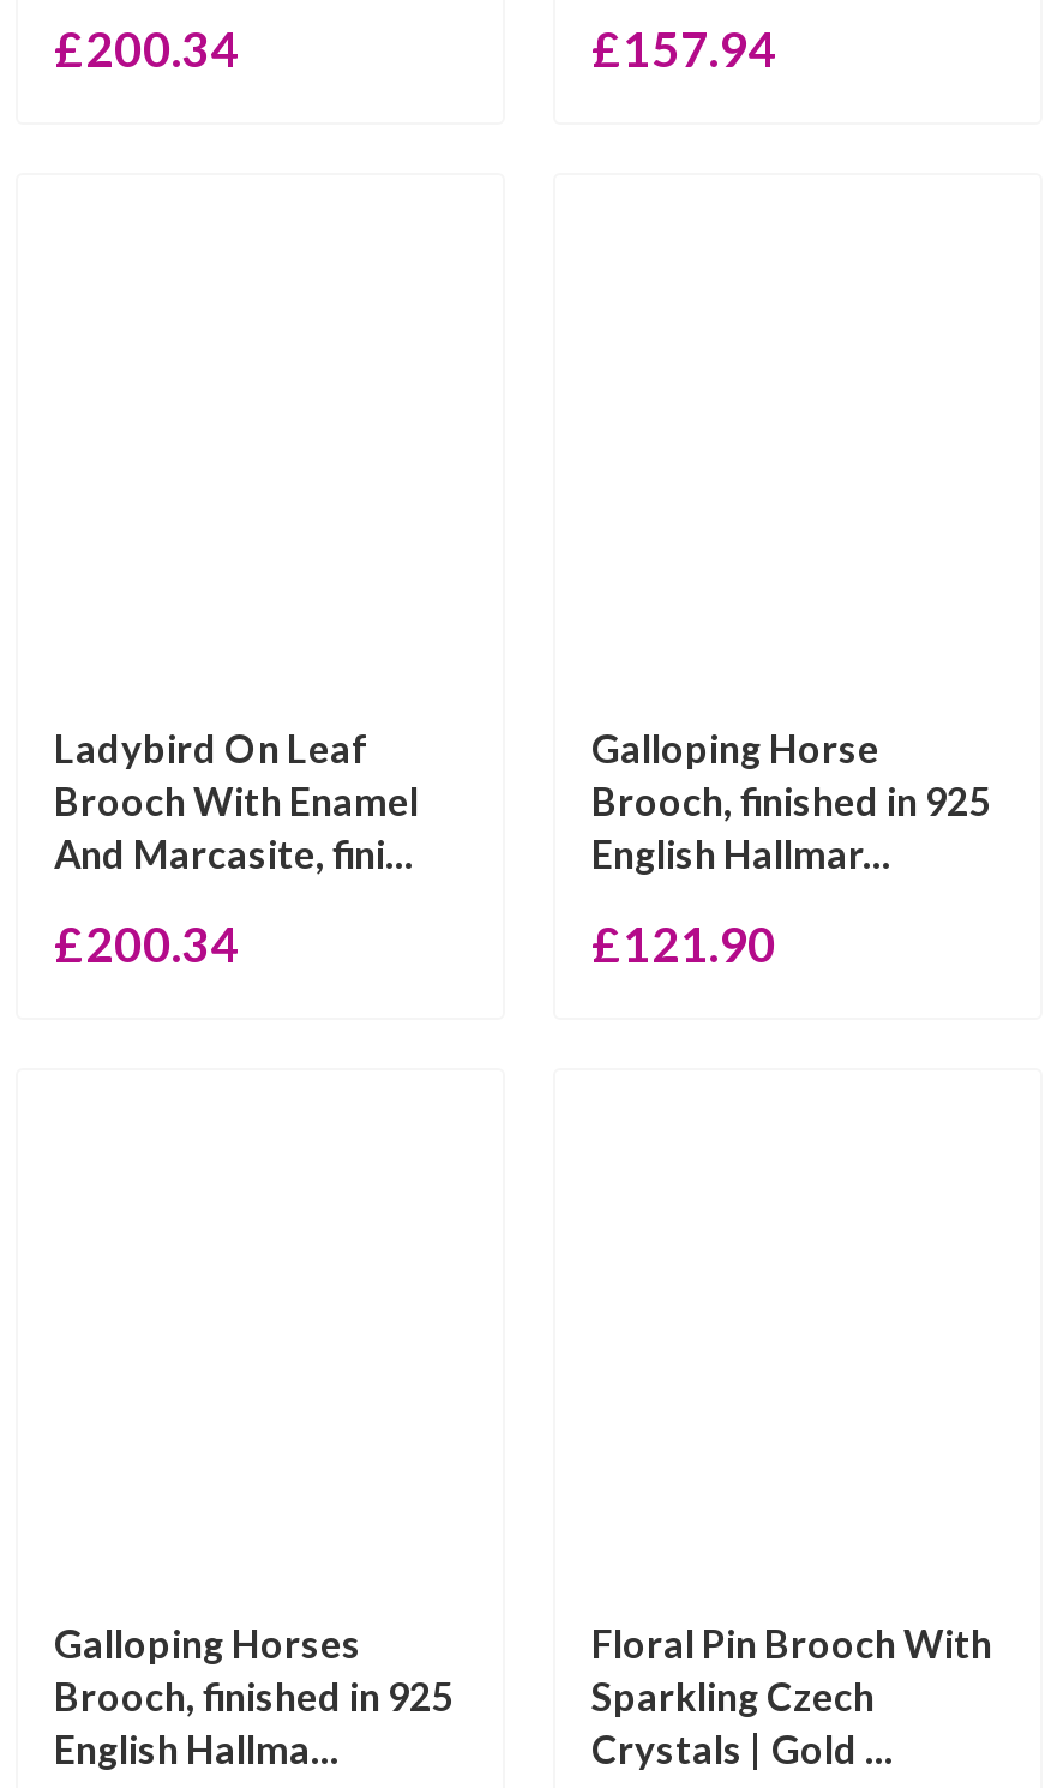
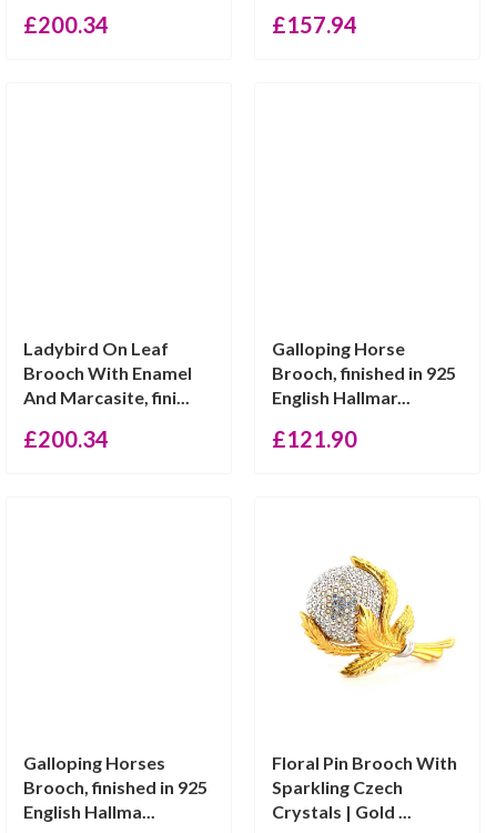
none -> [298,554,456,682] [image]

